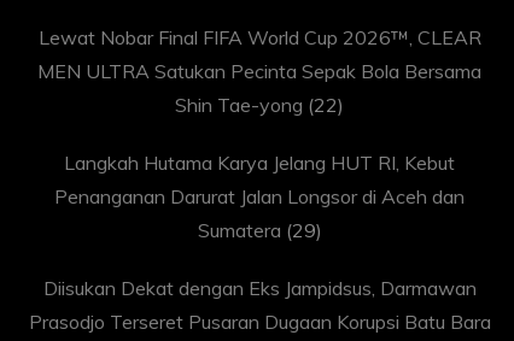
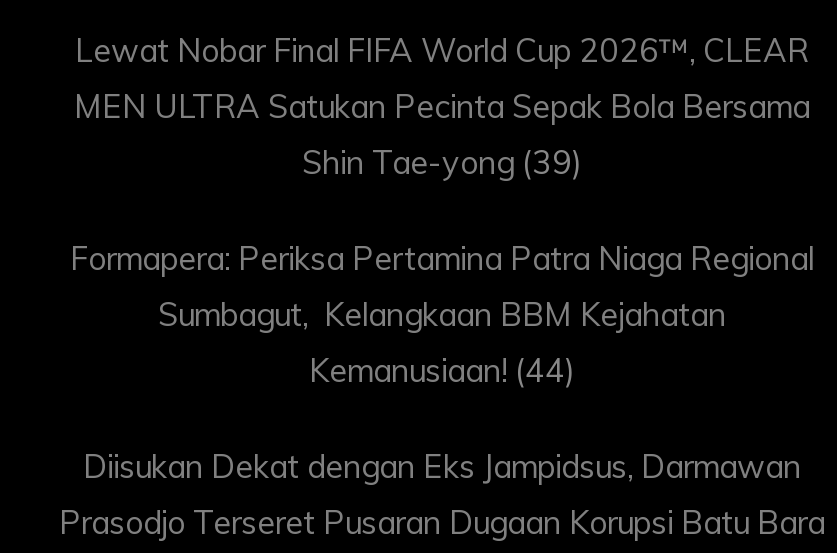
[175,93,344,117] Shin Tae-yong (22) -> [302,142,582,182] Shin Tae-yong (39)
[54,150,465,242] Langkah Hutama Karya Jelang HUT RI, Kebut | Penanganan Darurat Jalan Longsor di Aceh dan | Sumatera (29) -> [70,238,814,390] Formapera: Periksa Pertamina Patra Niaga Regional | Sumbagut, Kelangkaan BBM Kejahatan | Kemanusiaan! (44)

